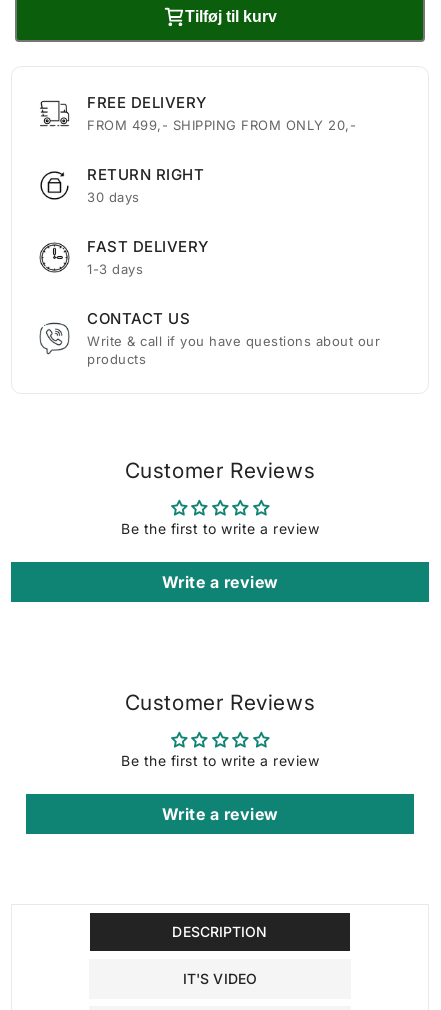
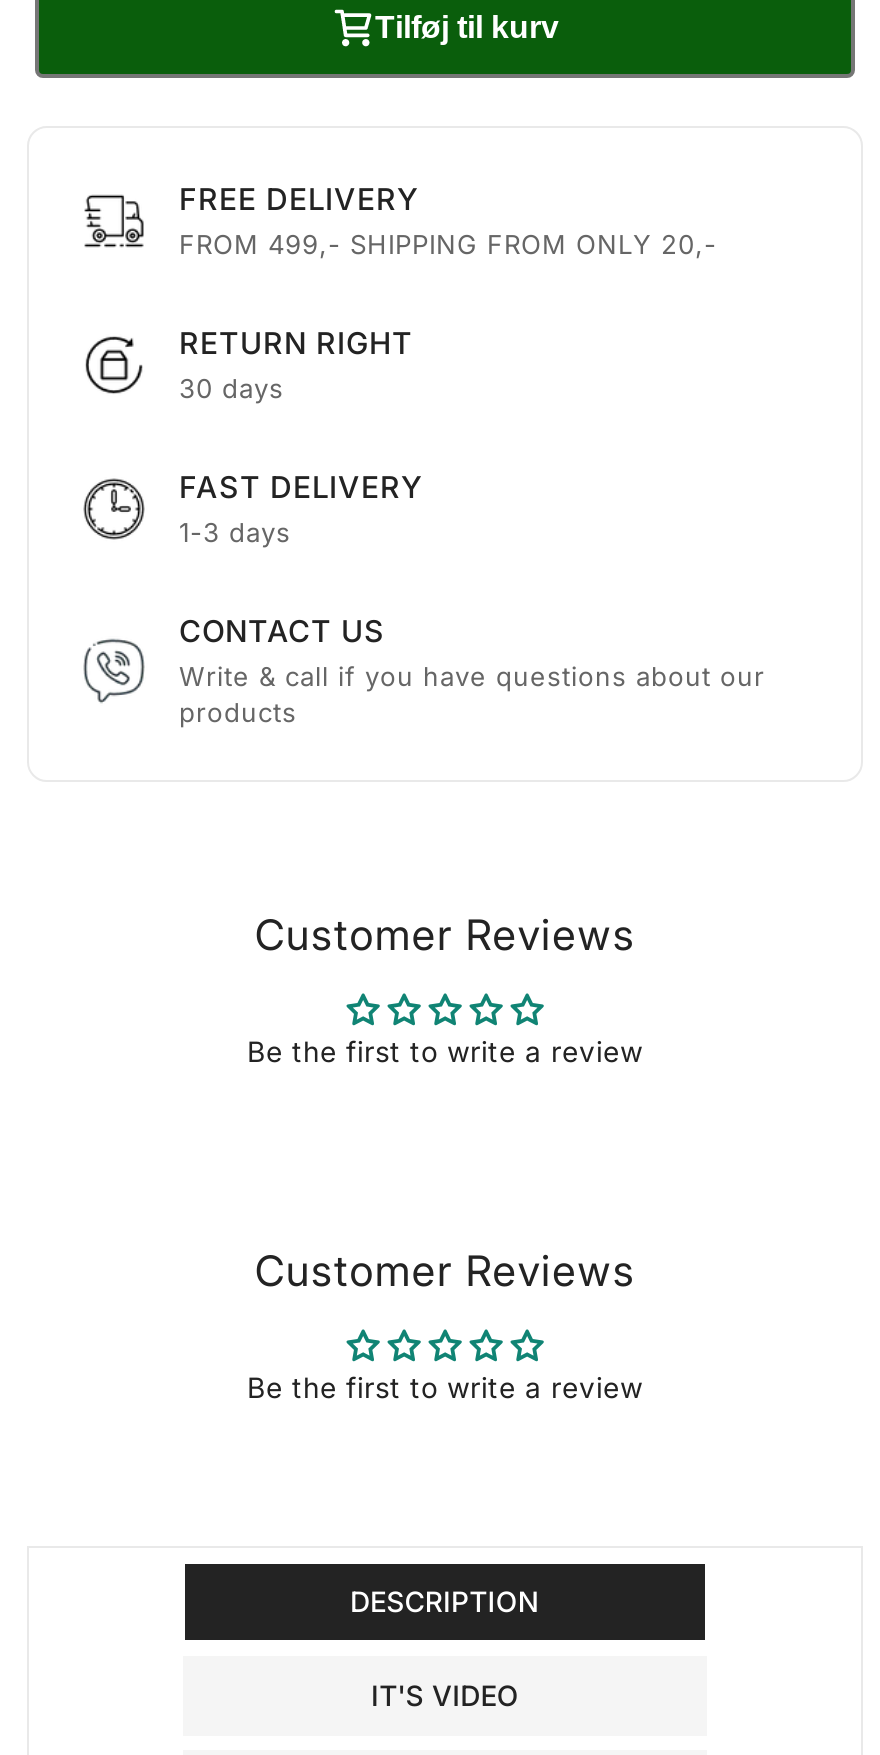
[161,572,278,592] Write a review -> none
[161,804,278,824] Write a review -> none

